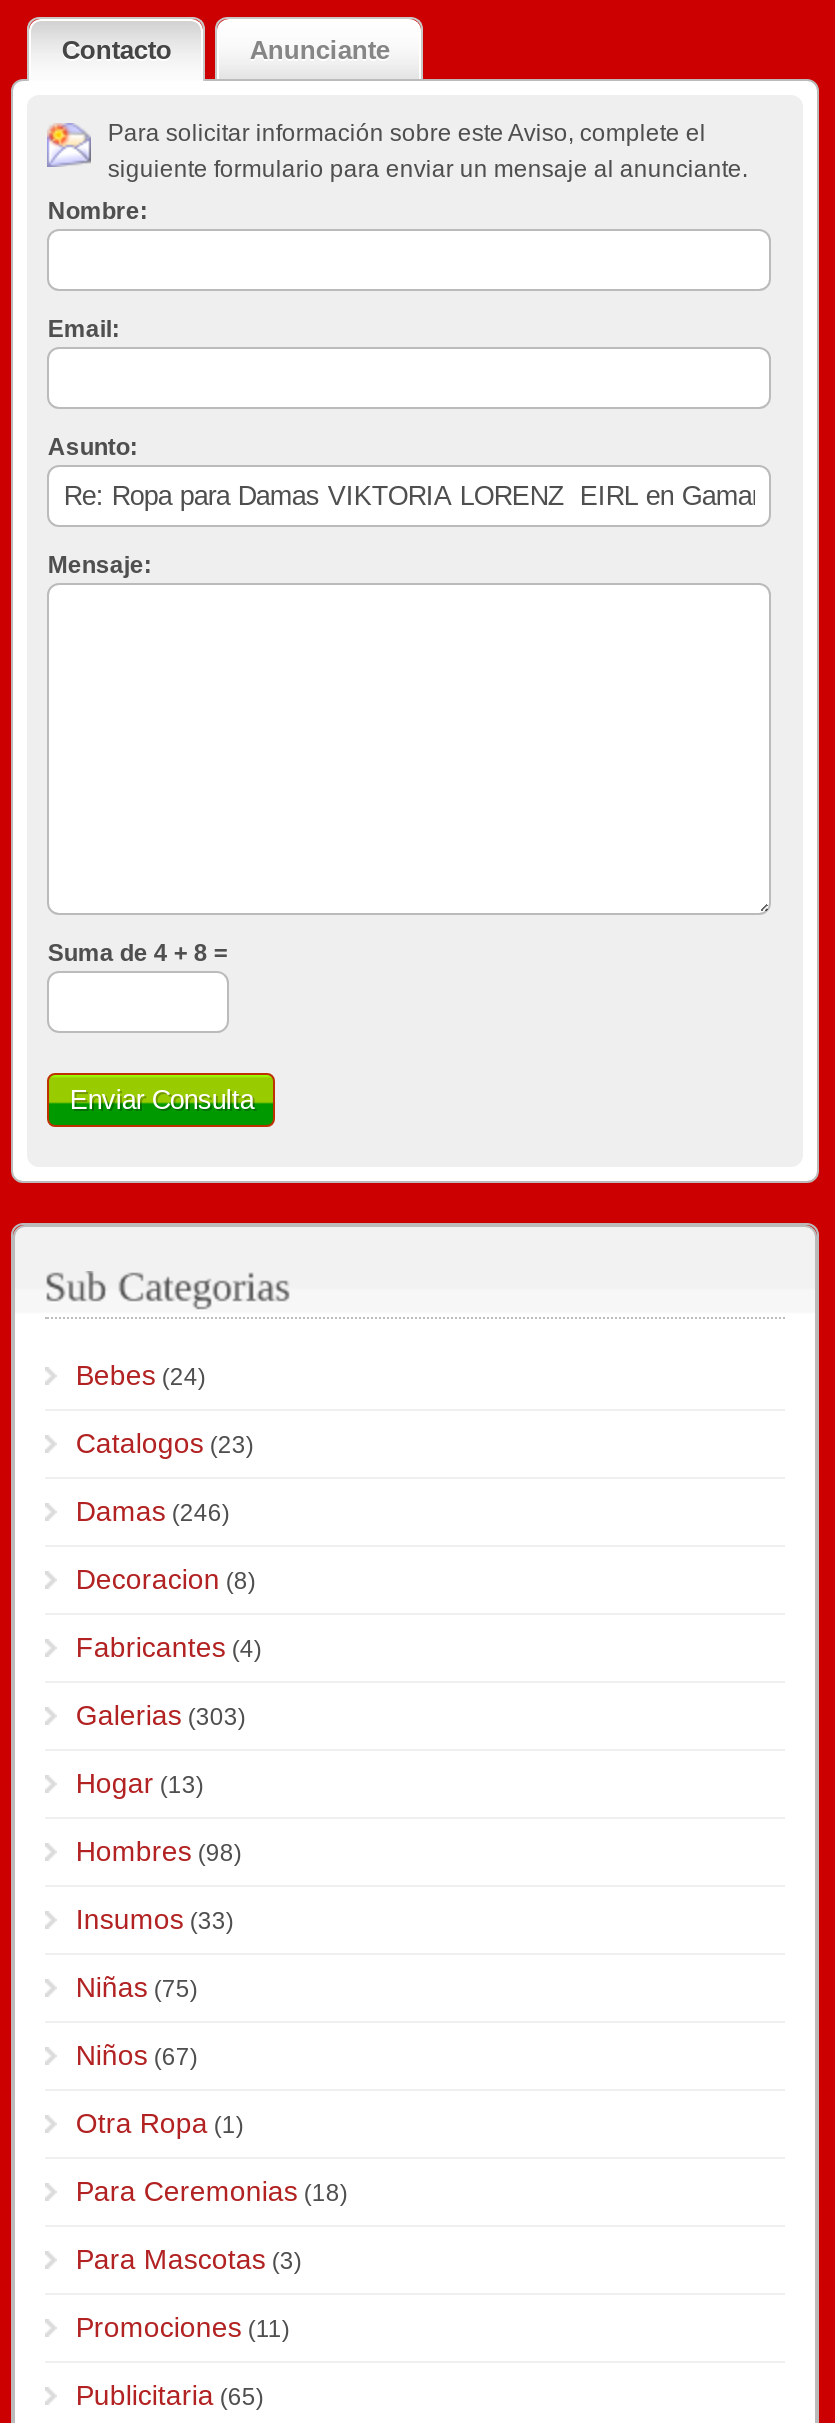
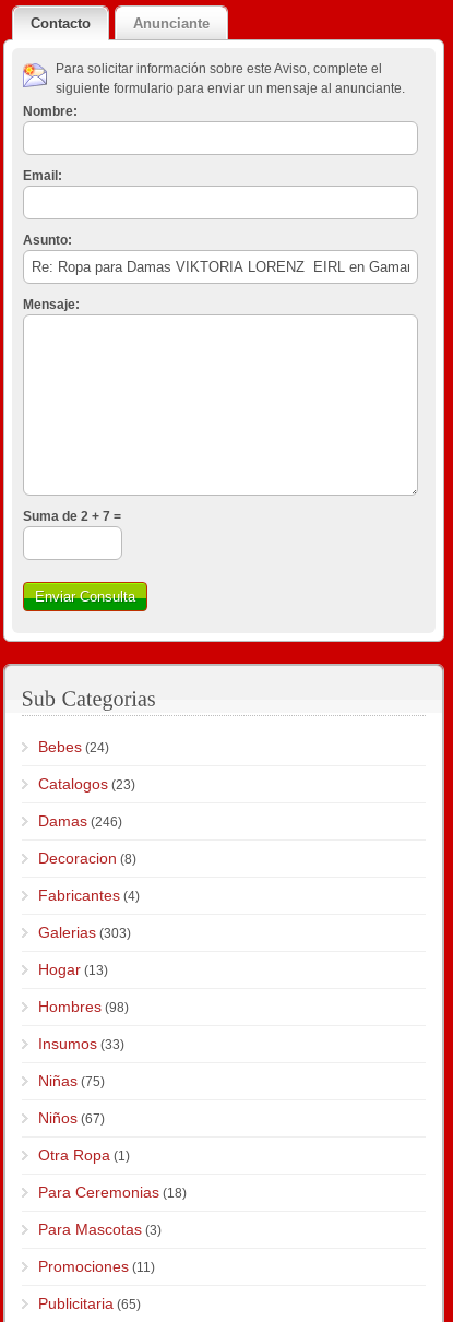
[48,939,228,967] Suma de 4 + 8 = -> [23,509,122,524] Suma de 2 + 7 =

